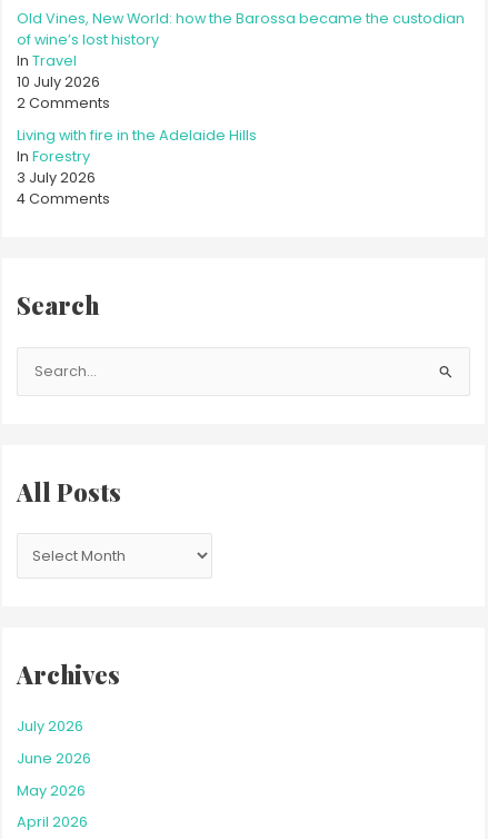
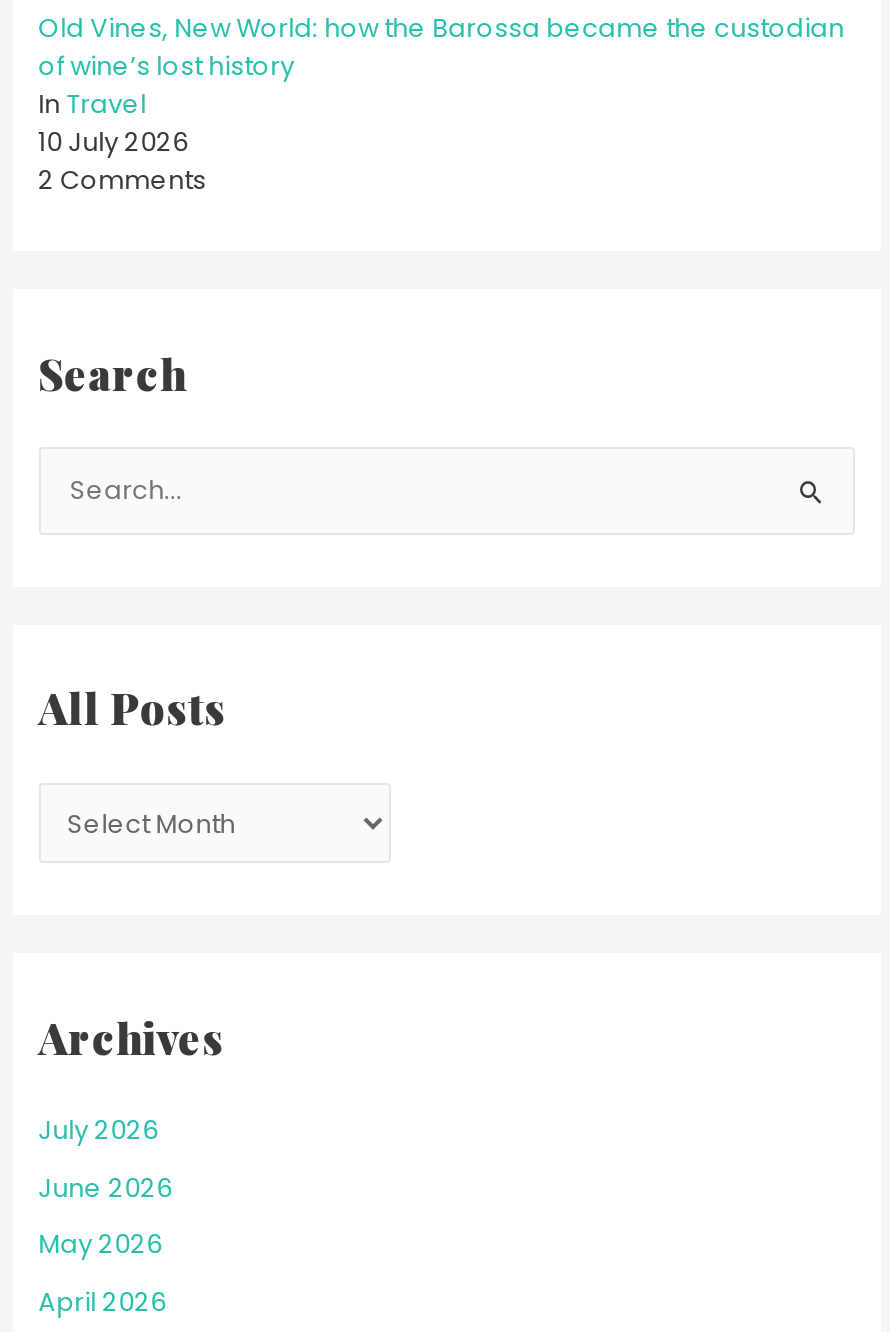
[16,125,256,208] Living with fire in the Adelaide Hills | In Forestry | 3 July 2026 | 4 Comments -> none

